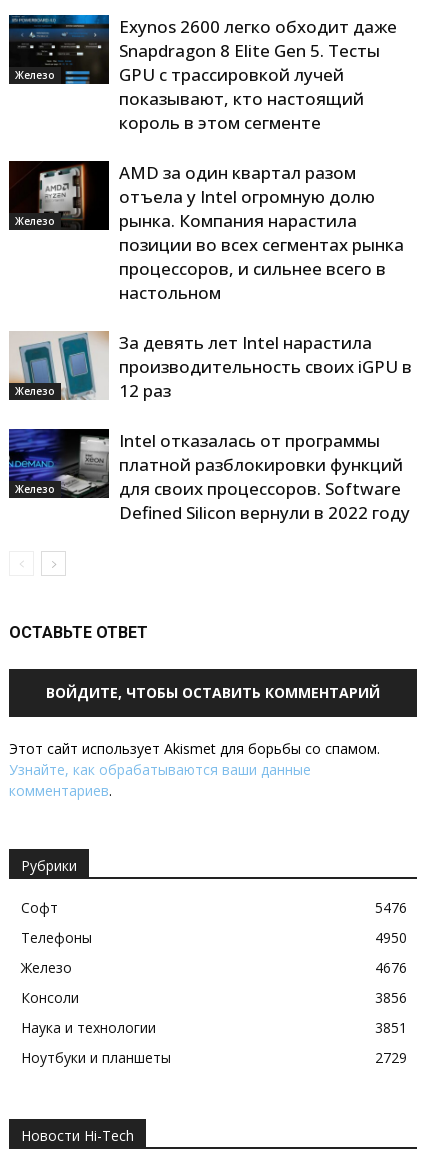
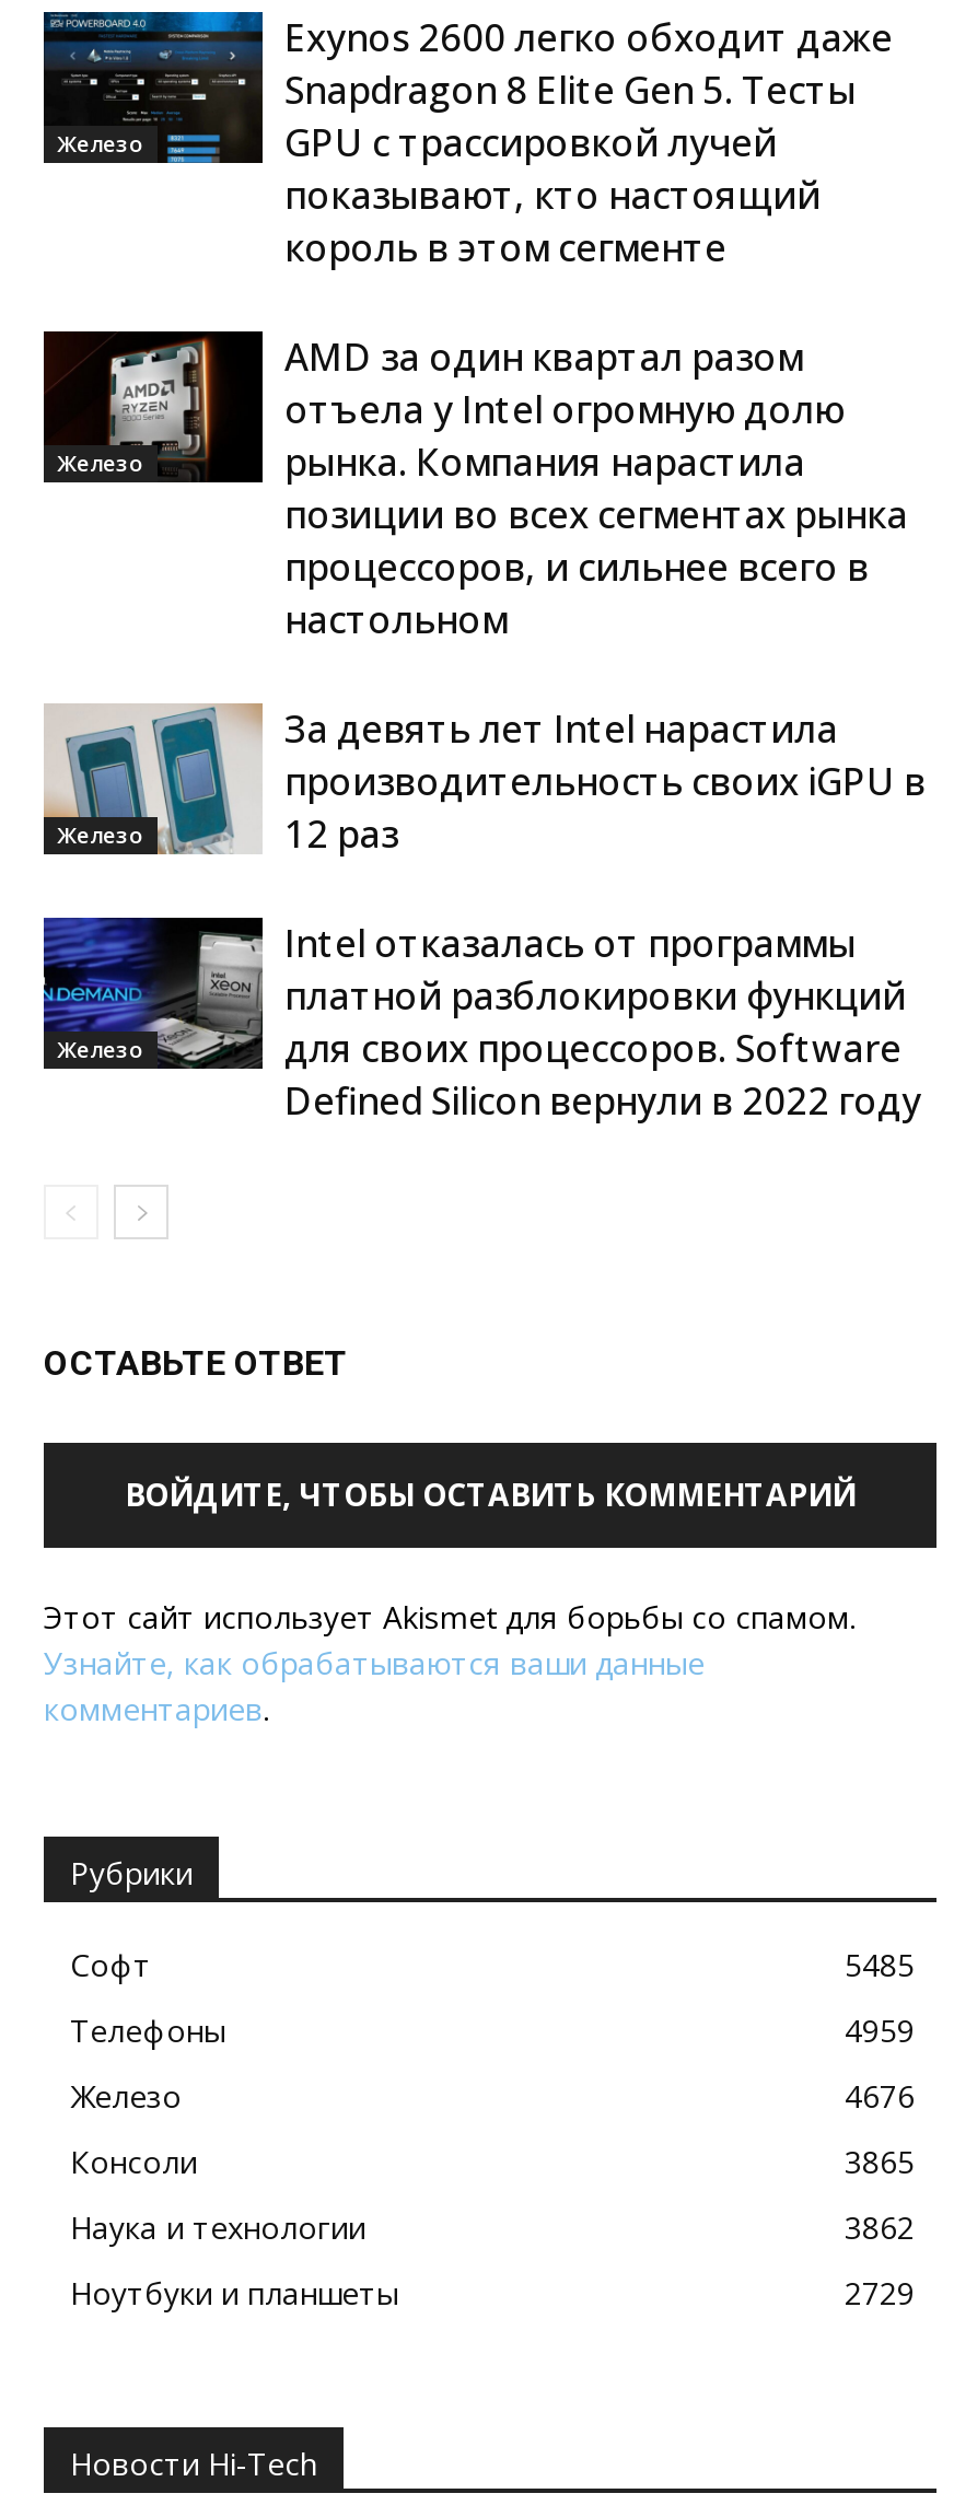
[375,898,407,917] 5476 -> [845,1944,915,1986] 5485
[375,928,407,947] 4950 -> [845,2010,915,2051] 4959
[375,988,407,1007] 3856 -> [845,2141,915,2183] 3865
[375,1018,407,1037] 3851 -> [845,2207,915,2248] 3862

